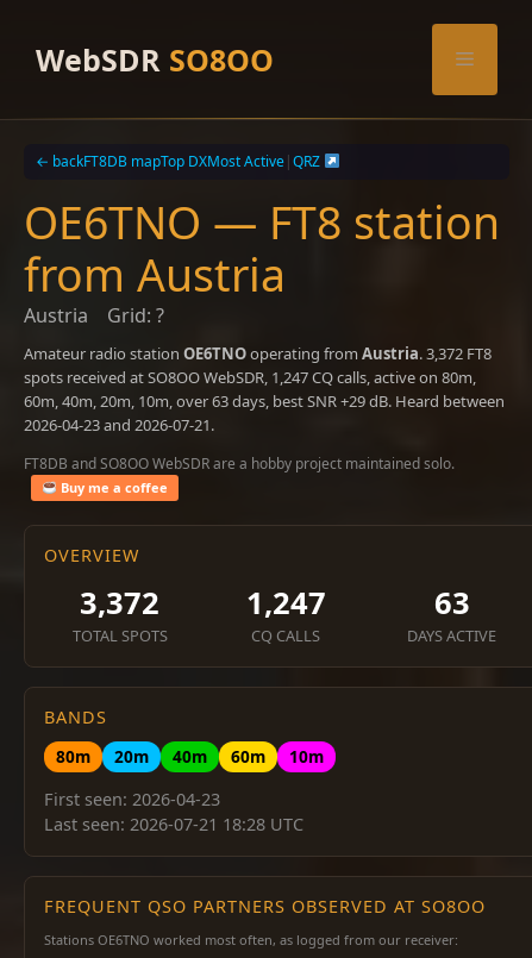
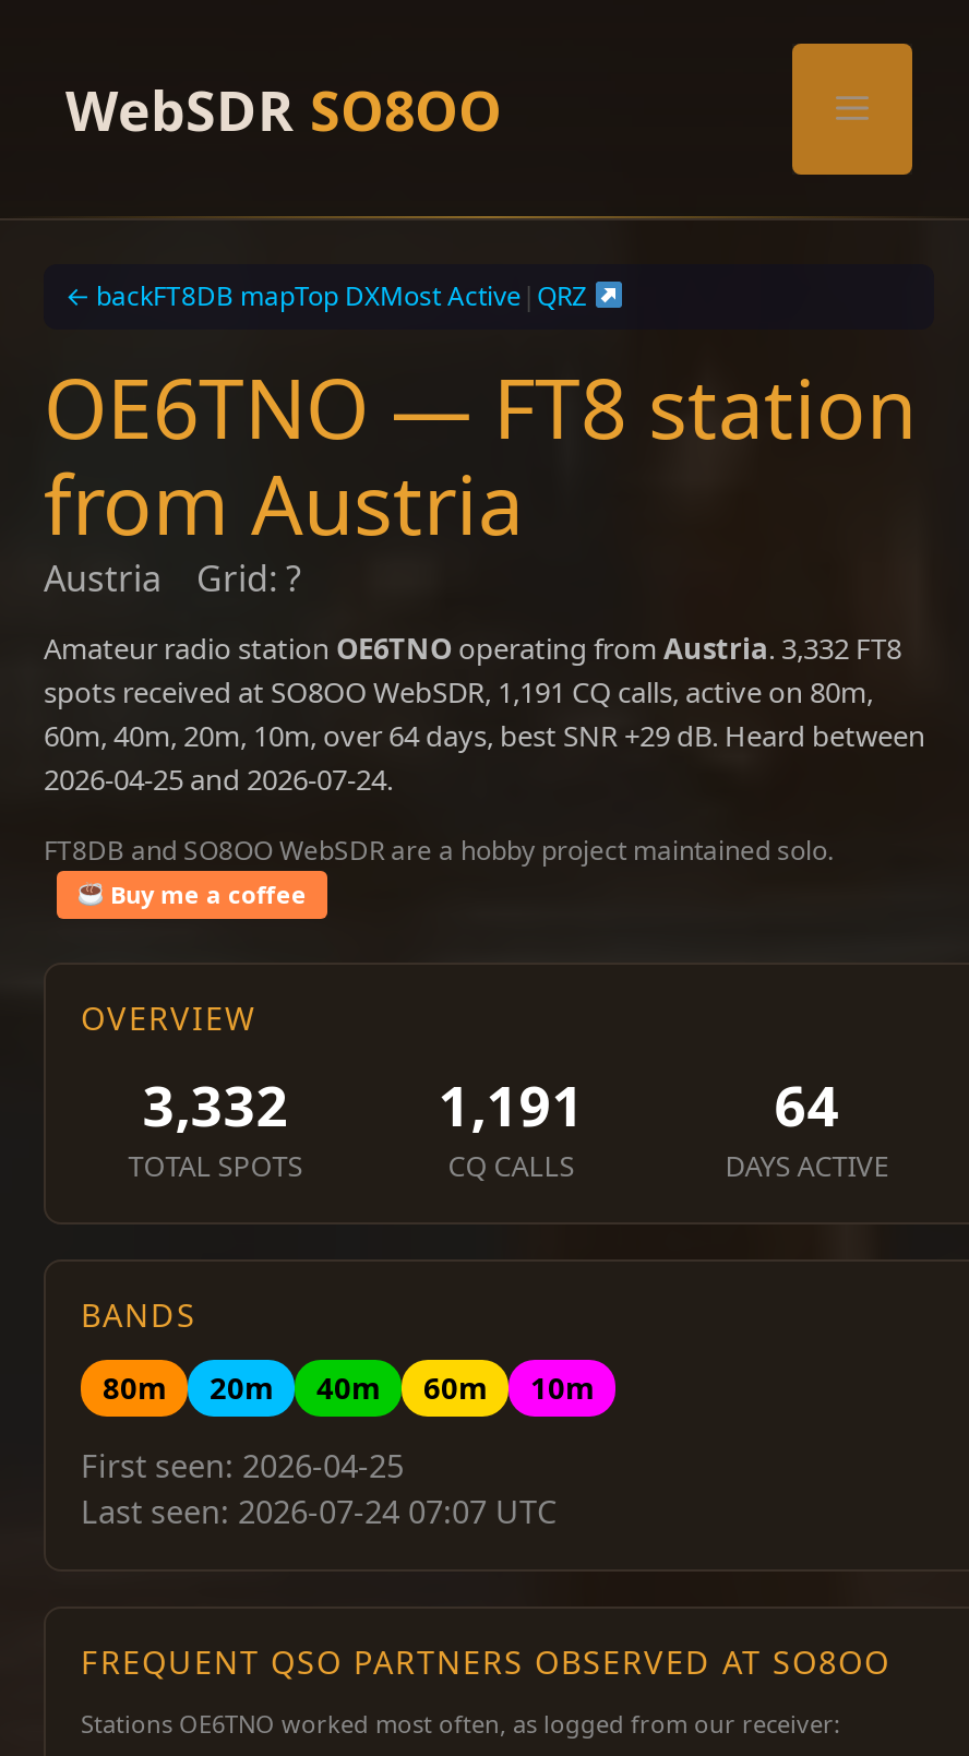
[24,343,492,364] Amateur radio station OE6TNO operating from Austria. 3,372 FT8 -> [44,629,901,668] Amateur radio station OE6TNO operating from Austria. 3,332 FT8
[24,367,476,388] spots received at SO8OO WebSDR, 1,247 CQ calls, active on 80m, -> [44,672,873,712] spots received at SO8OO WebSDR, 1,191 CQ calls, active on 80m,
[24,390,505,412] 60m, 40m, 20m, 10m, over 63 days, best SNR +29 dB. Heard between -> [44,716,925,755] 60m, 40m, 20m, 10m, over 64 days, best SNR +29 dB. Heard between
[24,414,214,436] 2026-04-23 and 2026-07-21. -> [44,760,393,799] 2026-04-25 and 2026-07-24.
[80,582,160,622] 3,372 -> [142,1067,289,1142] 3,332
[246,582,326,622] 1,247 -> [438,1067,584,1142] 1,191
[434,582,470,622] 63 -> [774,1067,840,1142] 64
[44,788,220,810] First seen: 2026-04-23 -> [81,1445,404,1486] First seen: 2026-04-25
[44,813,303,835] Last seen: 2026-07-21 18:28 UTC -> [81,1491,557,1532] Last seen: 2026-07-24 07:07 UTC

